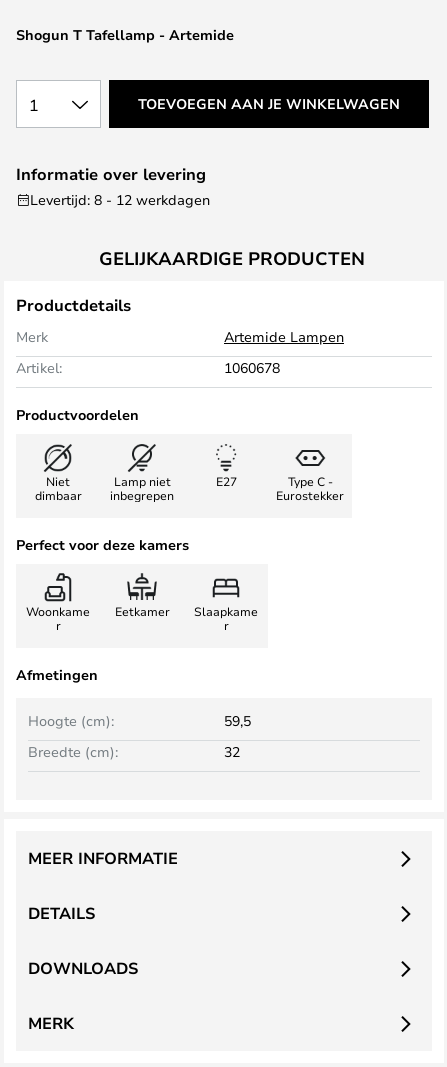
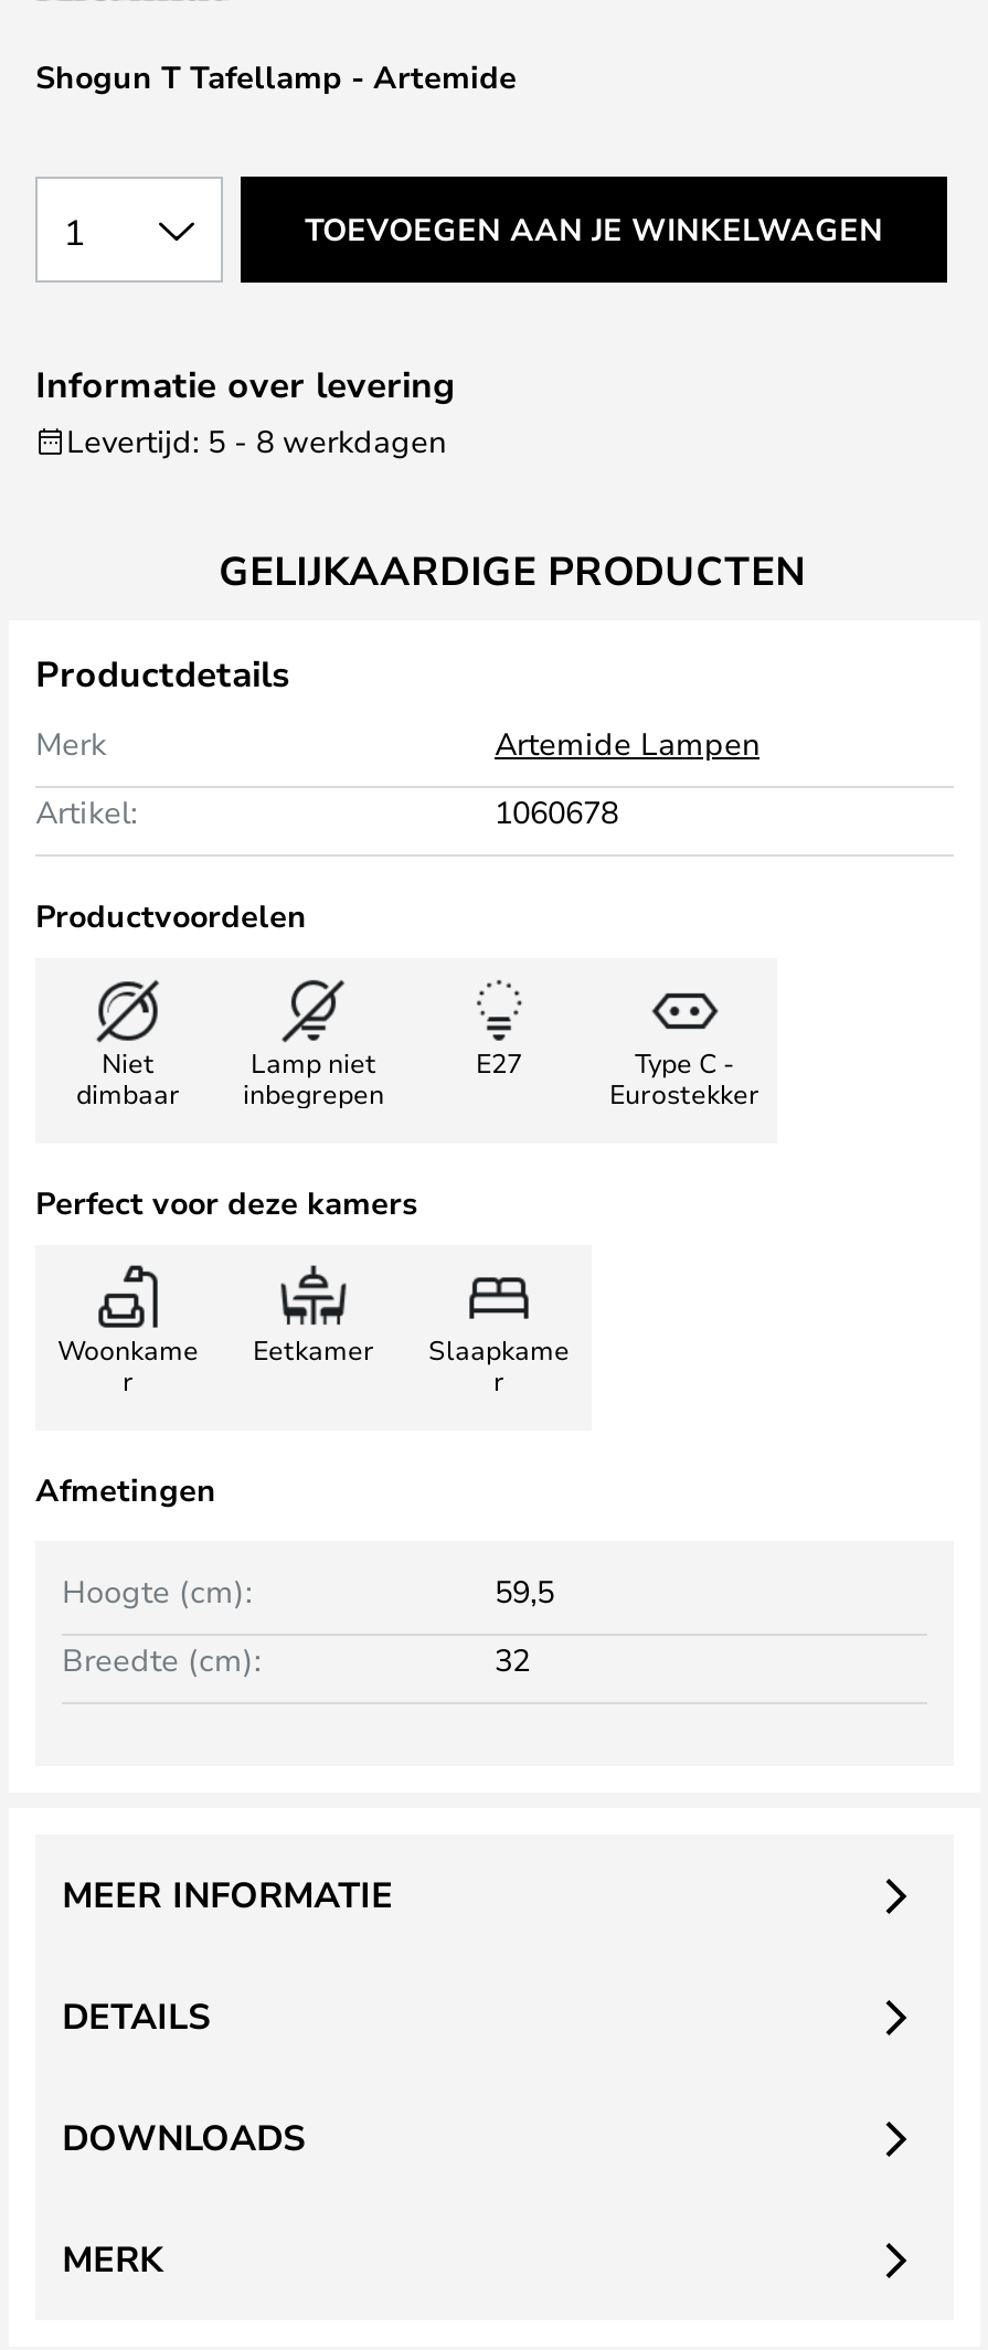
[30,190,210,209] Levertijd: 8 - 12 werkdagen -> [66,419,446,461] Levertijd: 5 - 8 werkdagen

